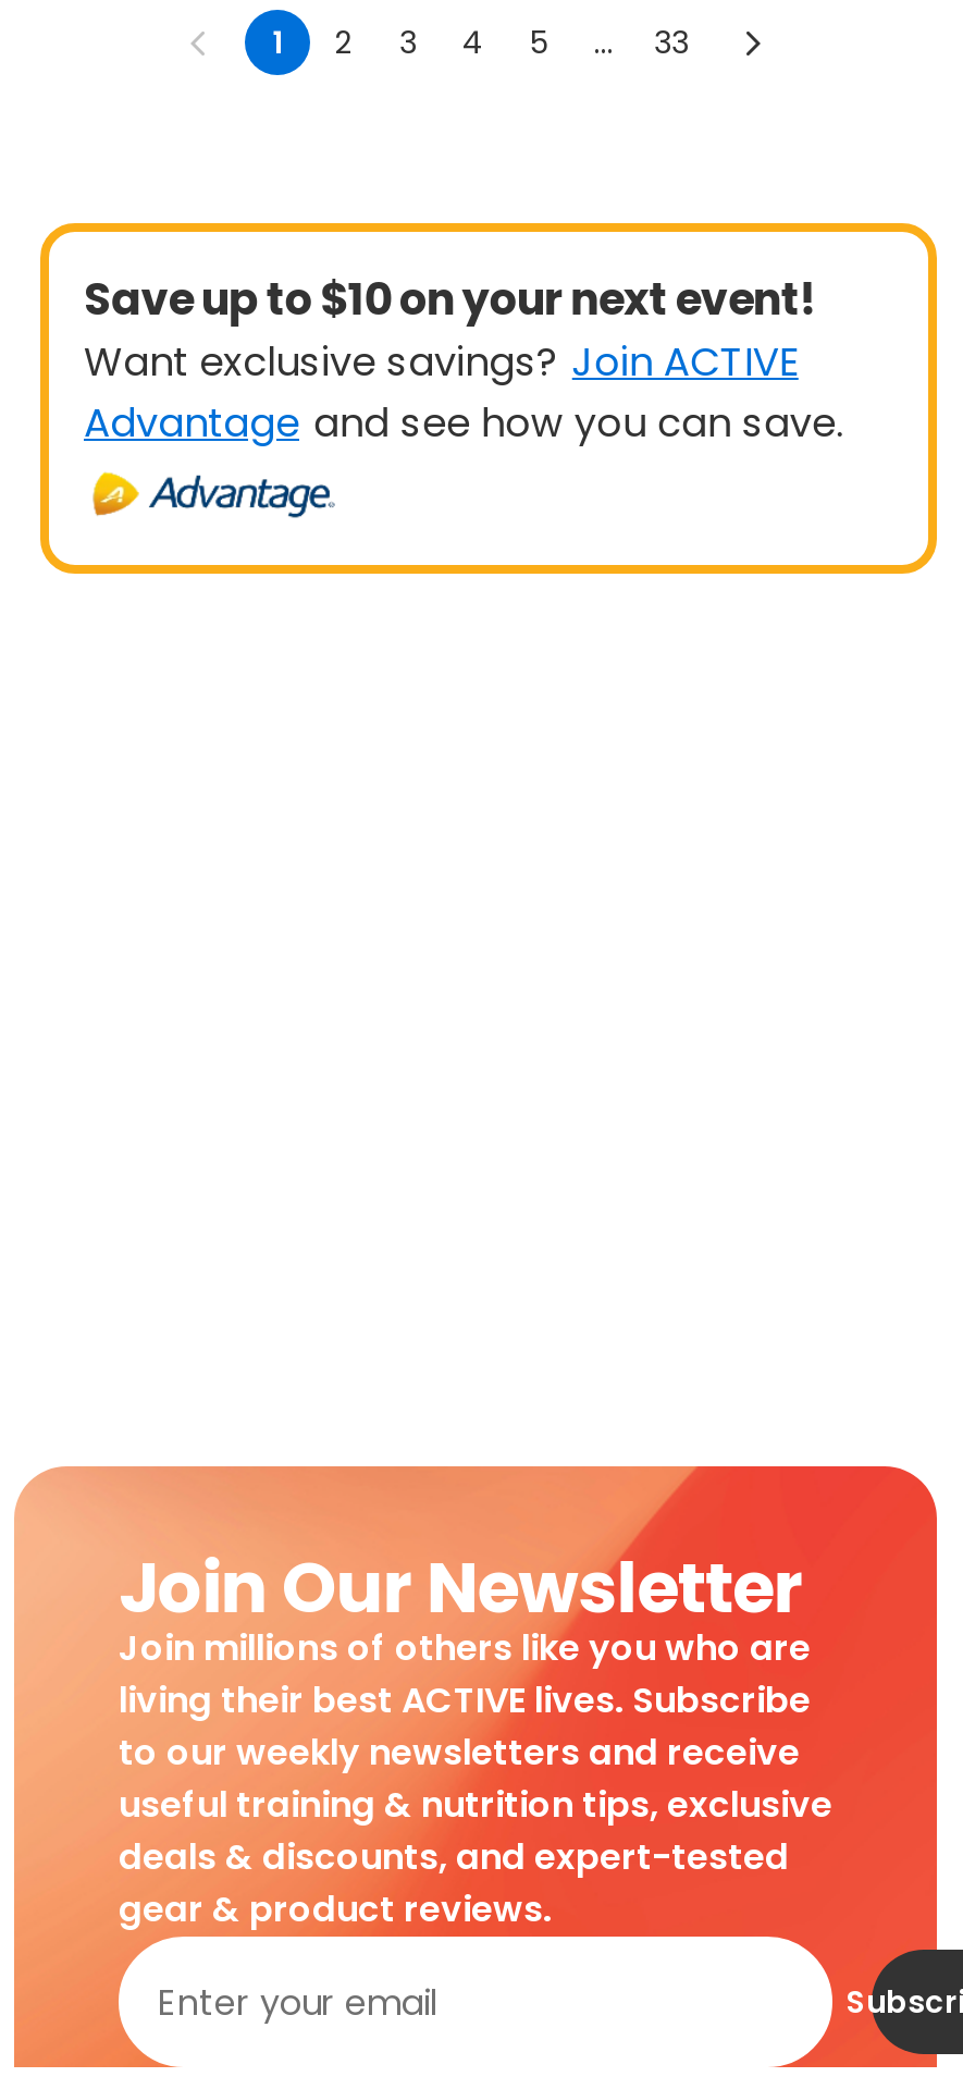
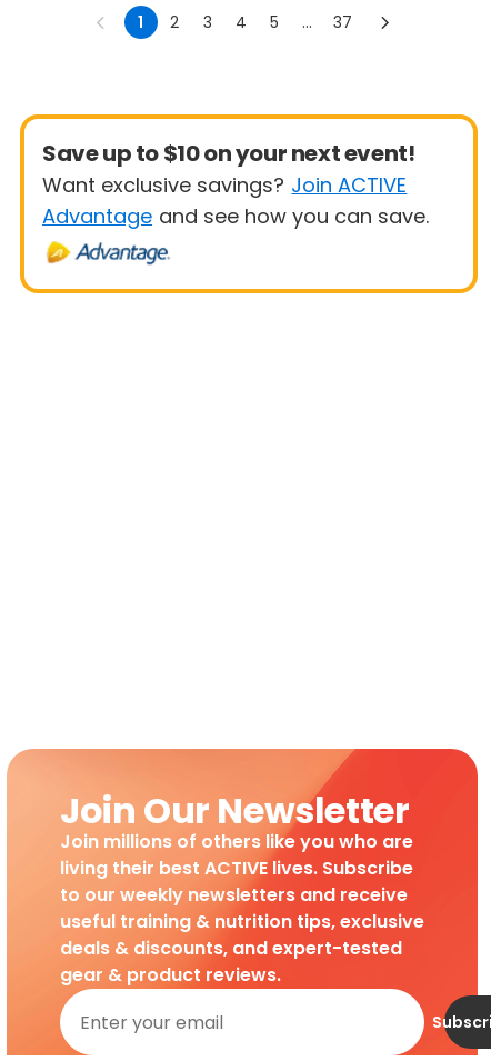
[654,21,689,64] 33 -> [333,11,352,33] 37

